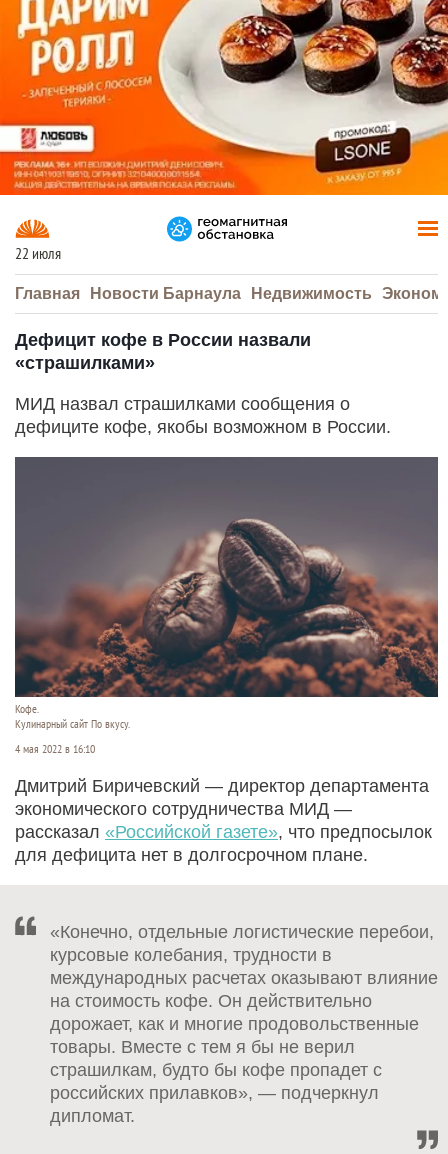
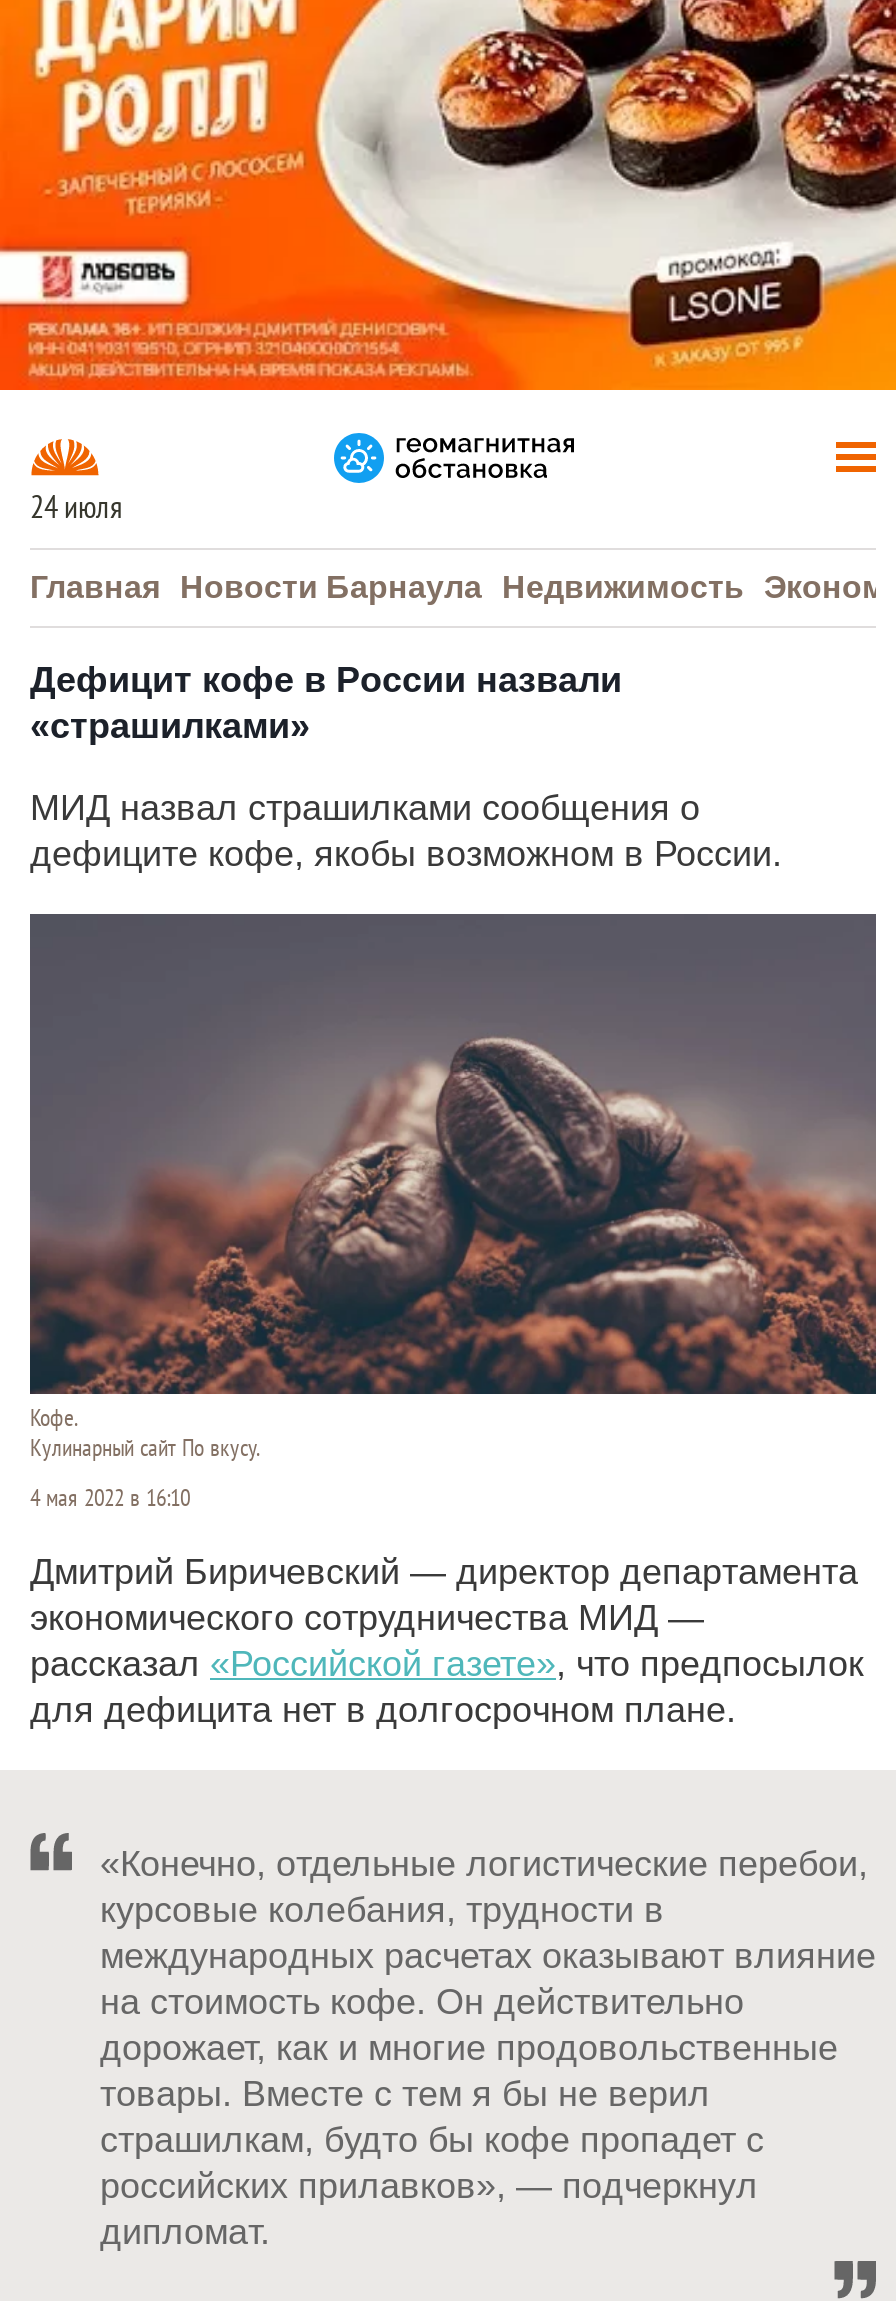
[15,245,61,263] 22 июля -> [30,490,122,526] 24 июля

